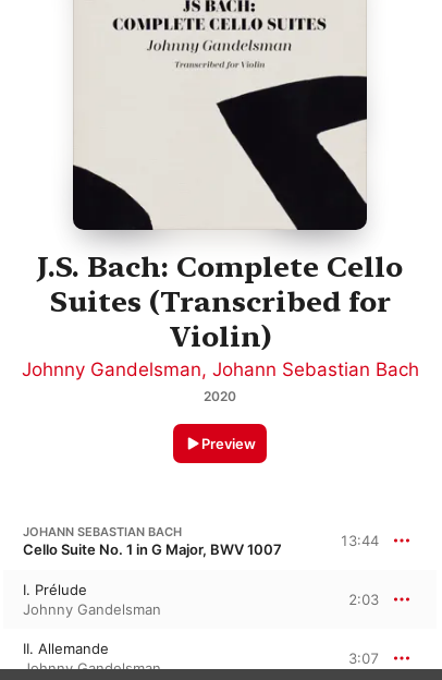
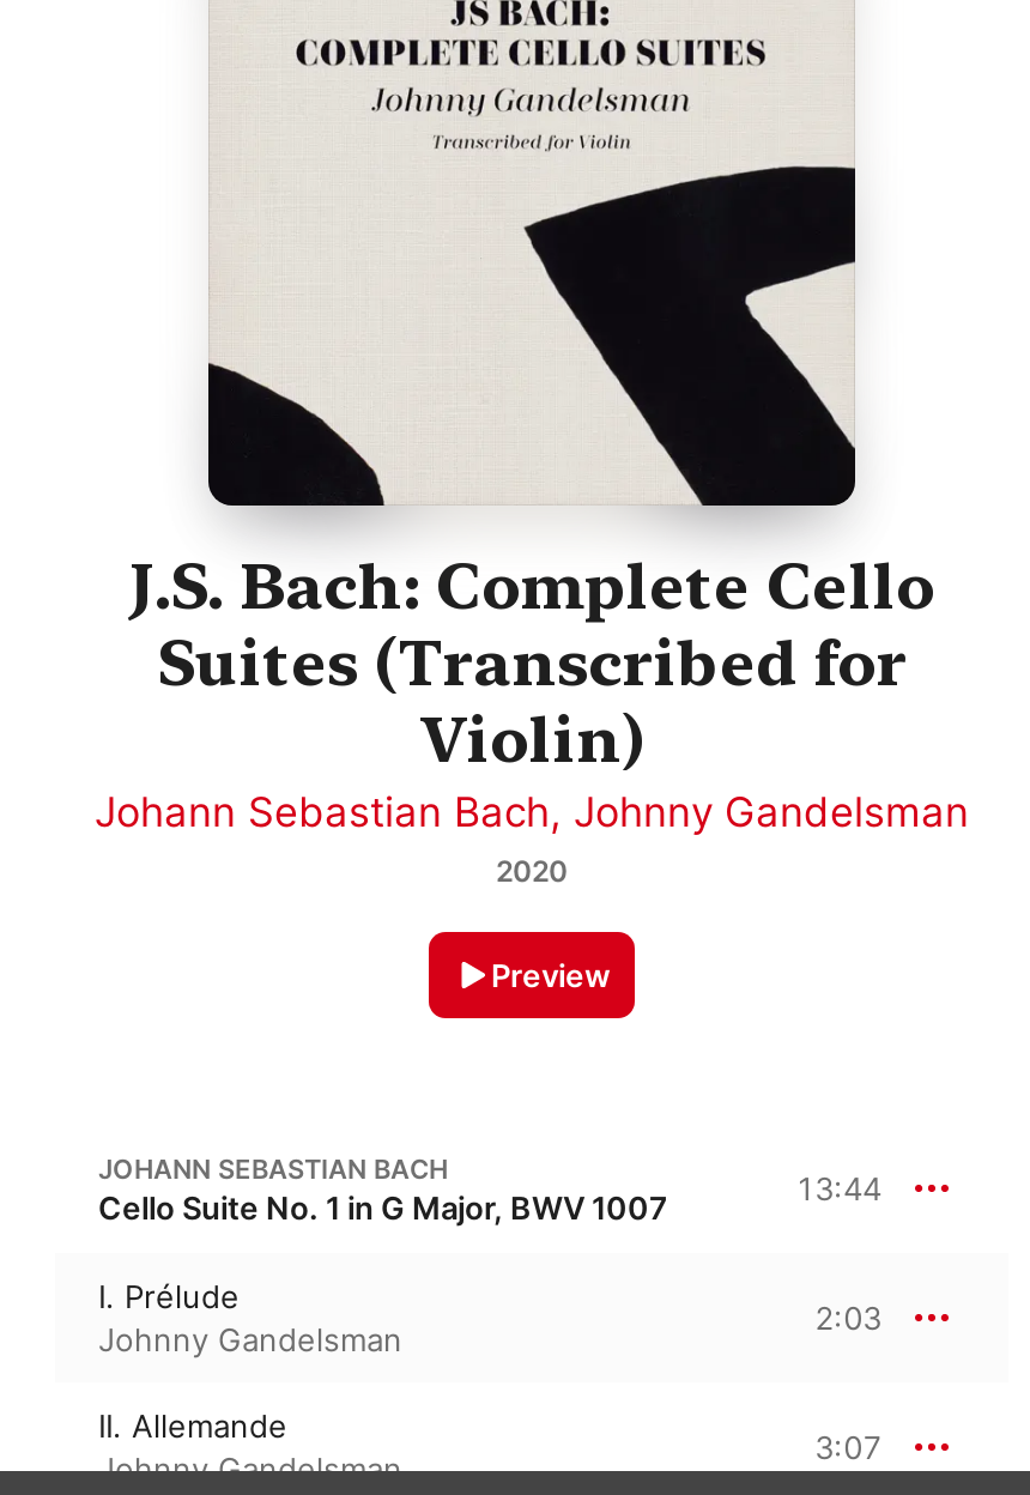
[21,359,419,381] Johnny Gandelsman, Johann Sebastian Bach -> [95,789,969,837] Johann Sebastian Bach, Johnny Gandelsman

